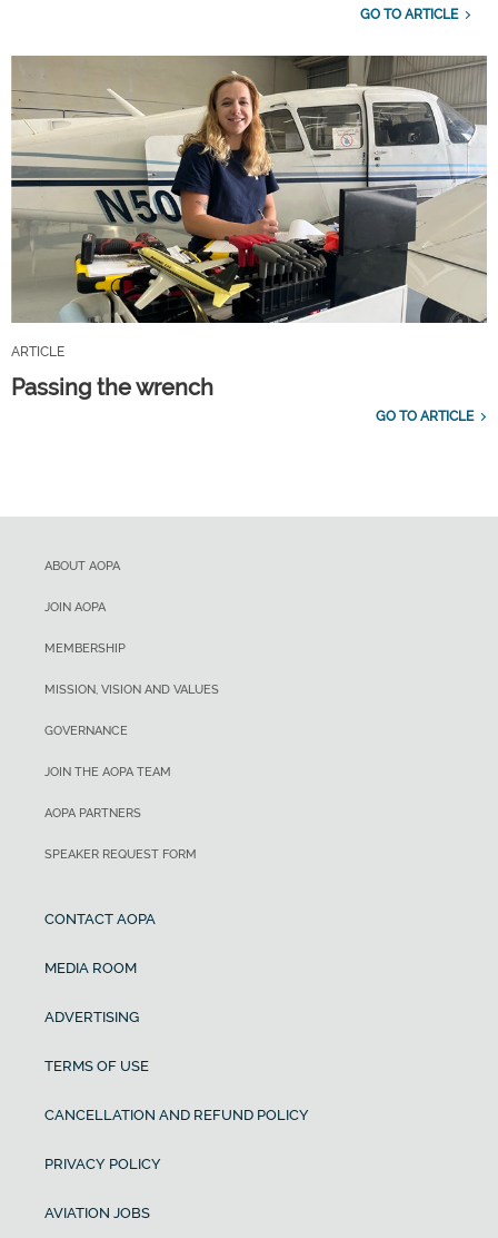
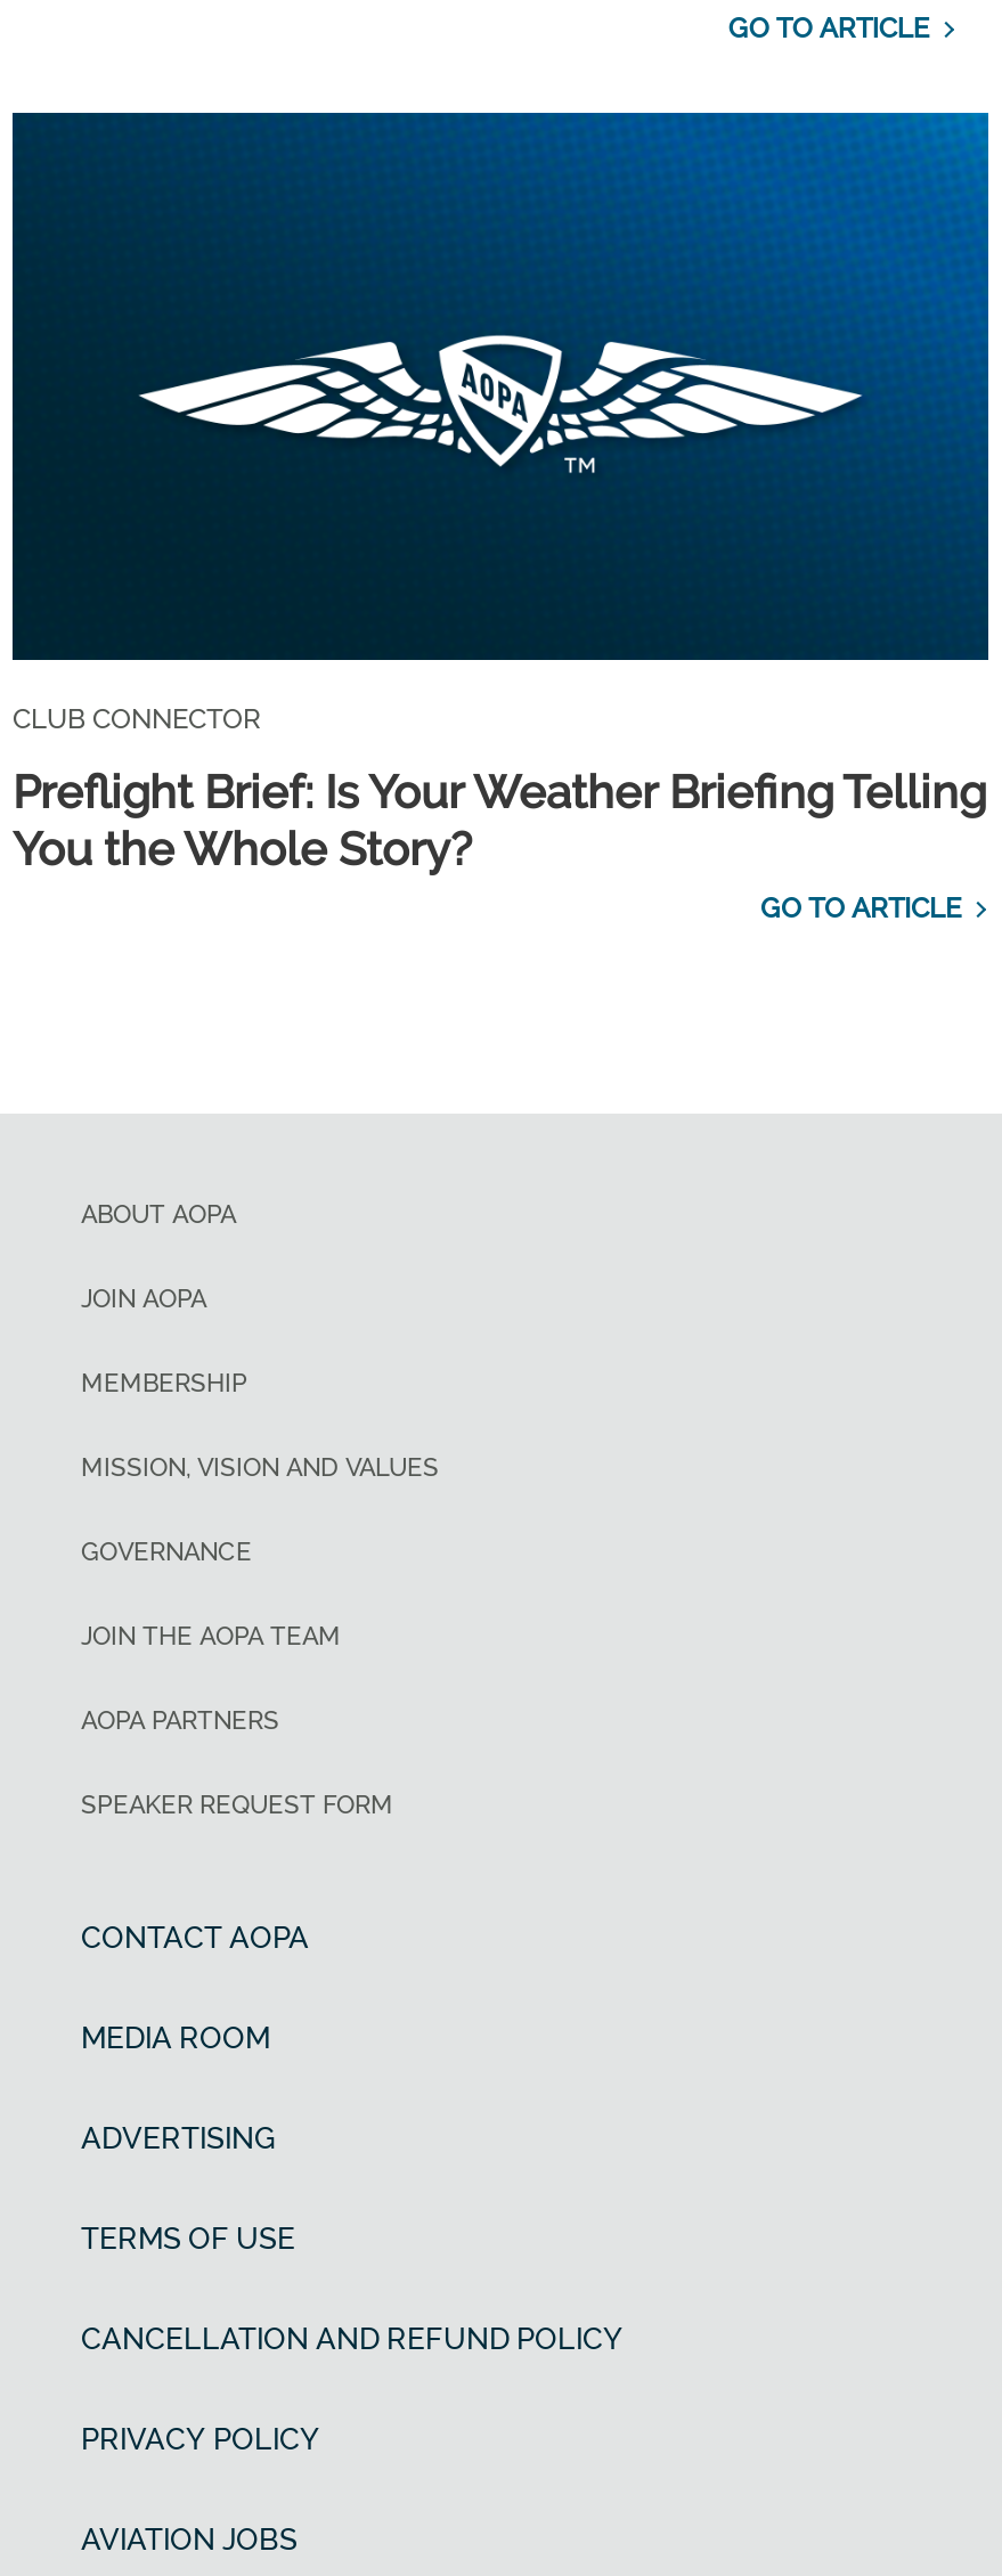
[10,55,488,360] [image] | ARTICLE -> [10,111,991,736] [image] | CLUB CONNECTOR
[11,374,213,401] Passing the wrench -> [13,766,986,877] Preflight Brief: Is Your Weather Briefing Telling | You the Whole Story?

